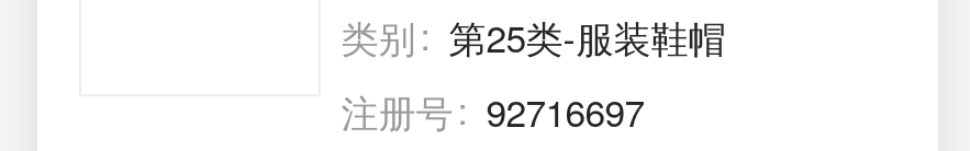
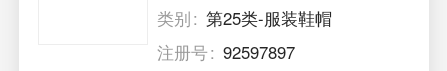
[341,85,644,138] 注册号 92716697 -> [157,40,295,64] 注册号 92597897

